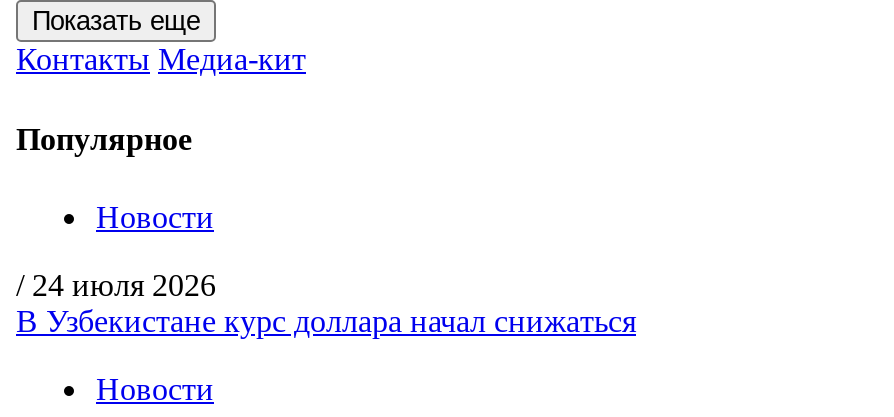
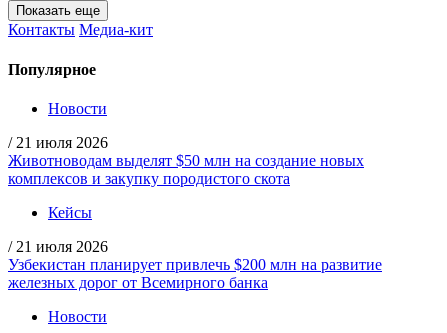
[16,268,636,338] / 24 июля 2026 | В Узбекистане курс доллара начал снижаться -> [8,134,382,291] / 21 июля 2026 | Животноводам выделят $50 млн на создание новых | комплексов и закупку породистого скота | Кейсы | / 21 июля 2026 | Узбекистан планирует привлечь $200 млн на развитие | железных дорог от Всемирного банка

